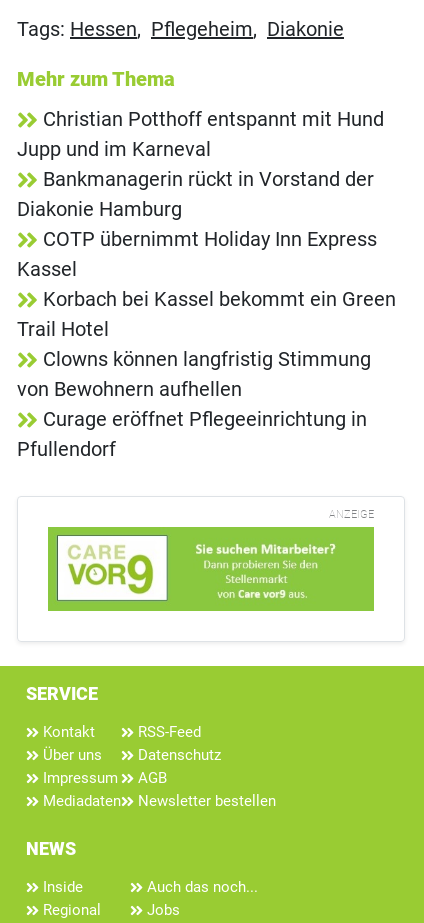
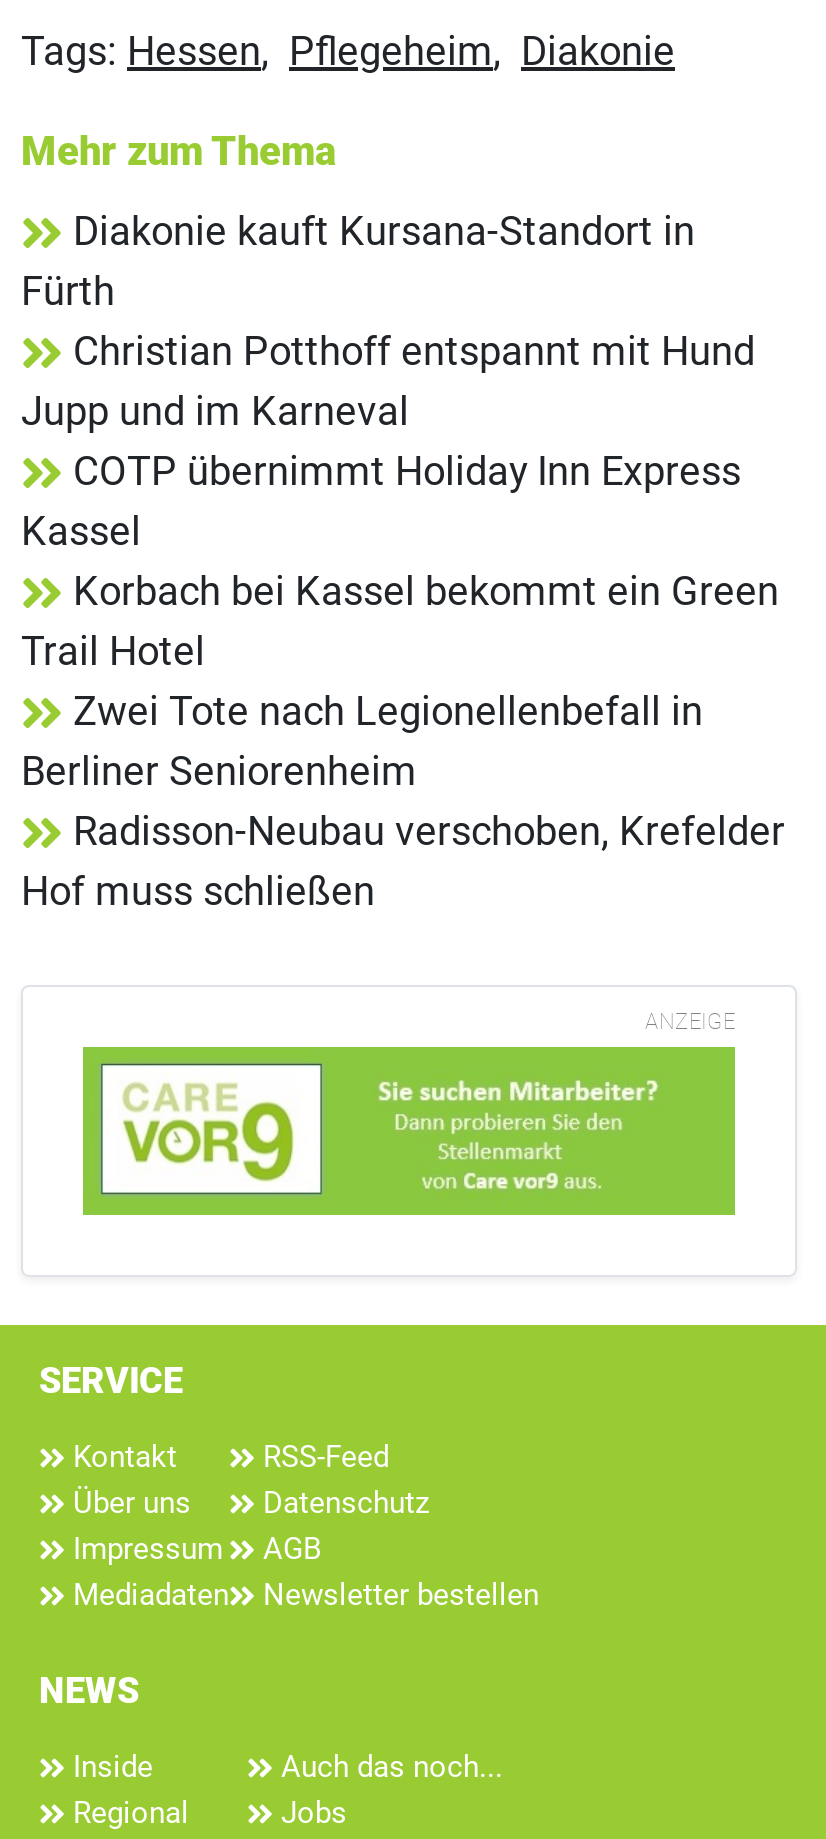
none -> [21,208,695,316] Diakonie kauft Kursana-Standort in | Fürth
moved [17,107,384,161] -> [21,328,755,436]: Christian Potthoff entspannt mit Hund | Jupp und im Karneval
[17,167,374,221] Bankmanagerin rückt in Vorstand der | Diakonie Hamburg -> none
[17,347,371,461] Clowns können langfristig Stimmung | von Bewohnern aufhellen | Curage eröffnet Pflegeeinrichtung in | Pfullendorf -> [21,688,785,916] Zwei Tote nach Legionellenbefall in | Berliner Seniorenheim | Radisson-Neubau verschoben, Krefelder | Hof muss schließen

